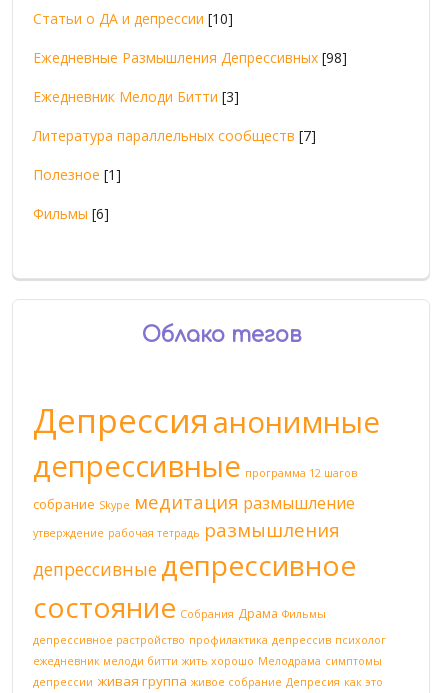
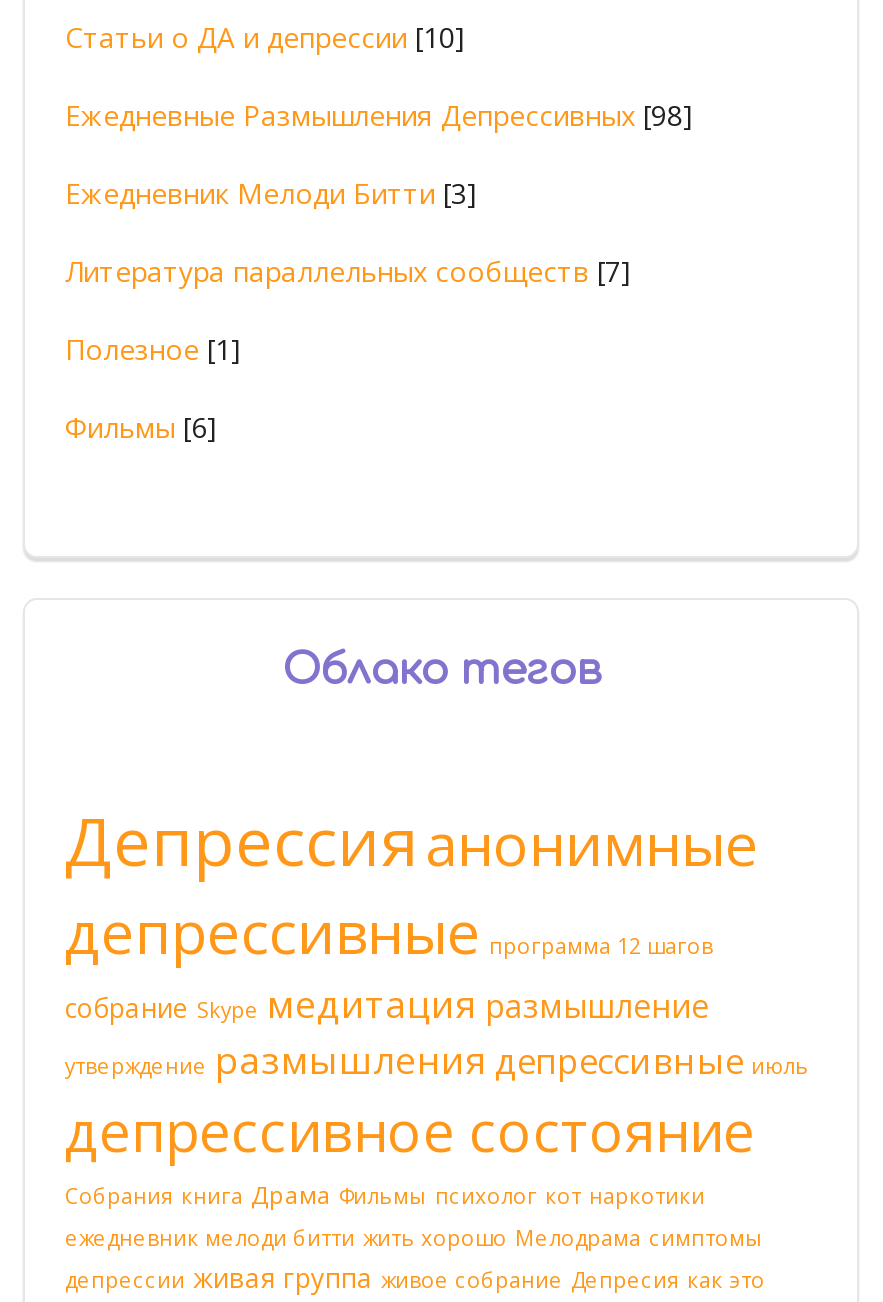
[33,517,386,647] утверждение рабочая тетрадь размышления | депрессивные депрессивное | состояние Собрания Драма Фильмы | депрессивное растройство профилактика депрессив психолог -> [65,1034,809,1212] утверждение размышления депрессивные июль | депрессивное состояние | Собрания книга Драма Фильмы психолог кот наркотики

